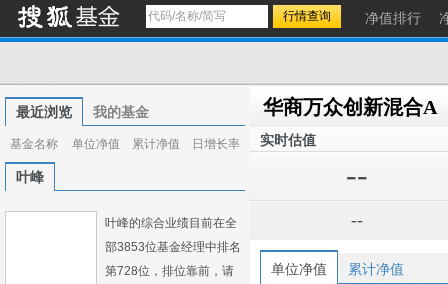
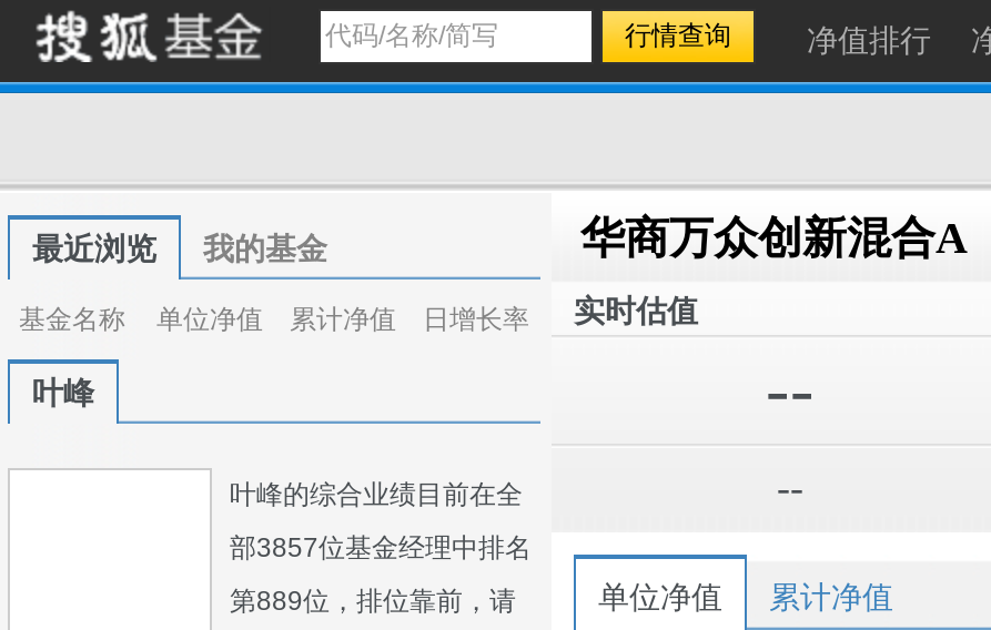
[105,240,241,254] 部3853位基金经理中排名 -> [230,532,532,563] 部3857位基金经理中排名
[105,264,234,278] 第728位，排位靠前，请 -> [230,586,516,617] 第889位，排位靠前，请

